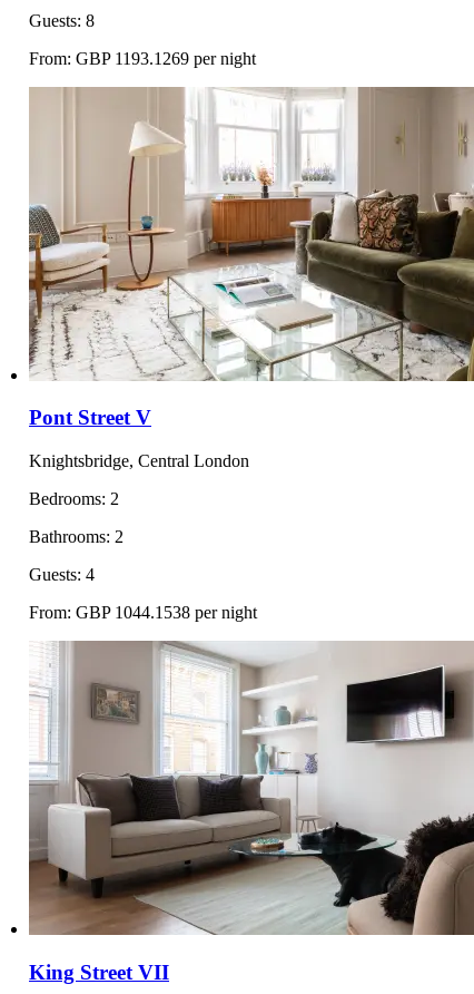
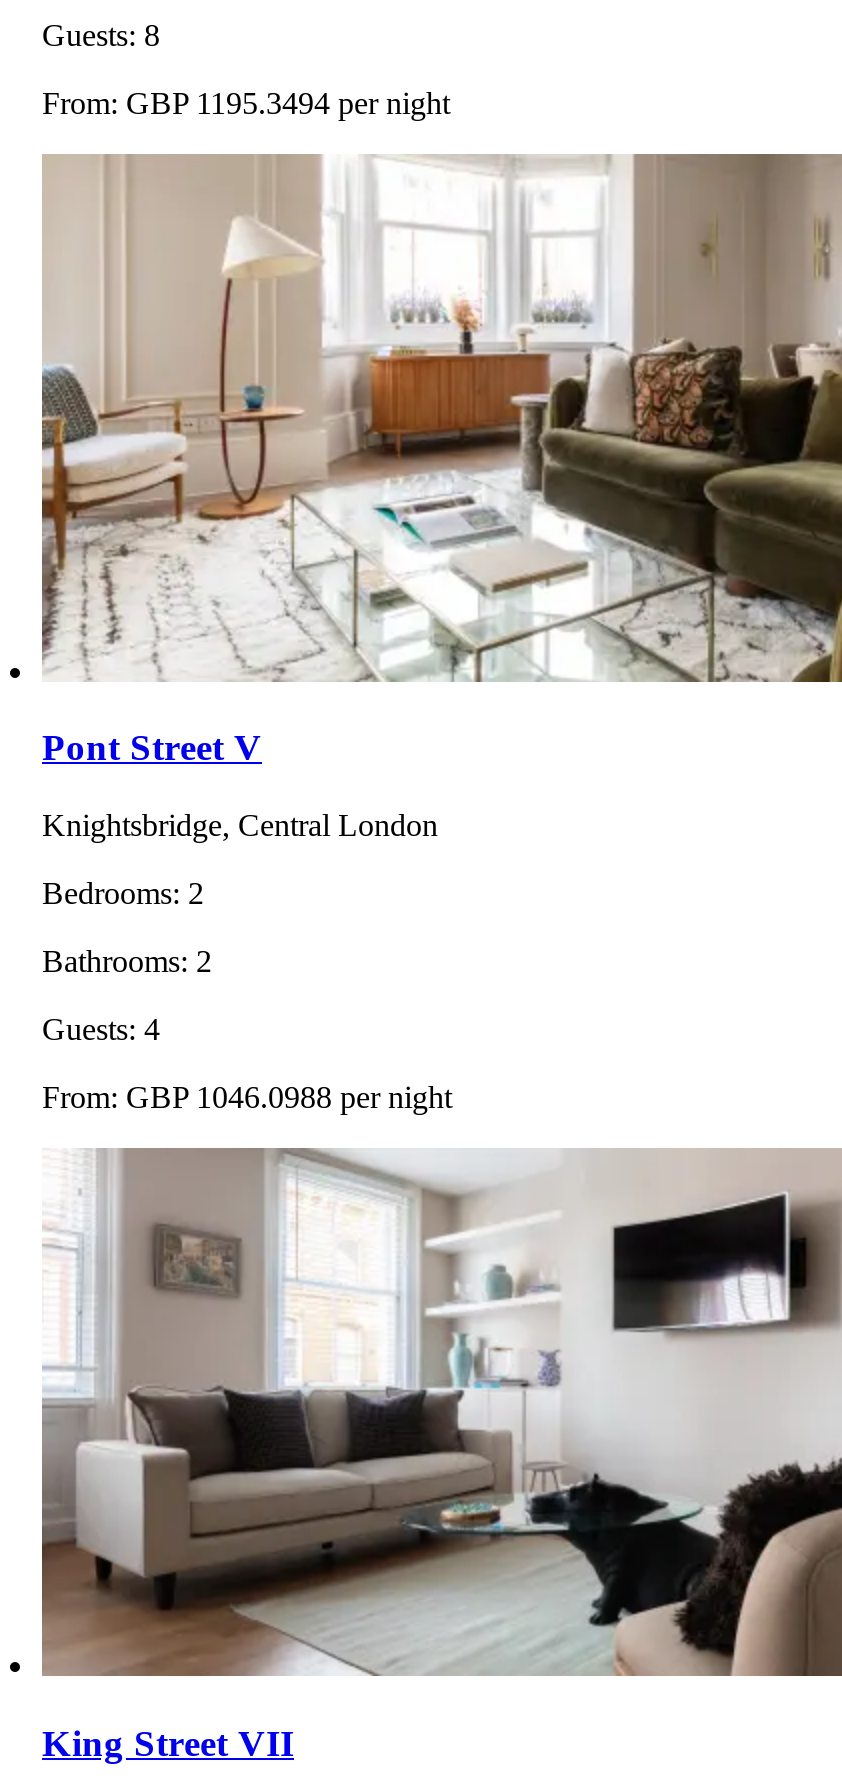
[29,49,256,68] From: GBP 1193.1269 per night -> [42,85,450,119] From: GBP 1195.3494 per night
[29,603,257,622] From: GBP 1044.1538 per night -> [42,1080,452,1114] From: GBP 1046.0988 per night

